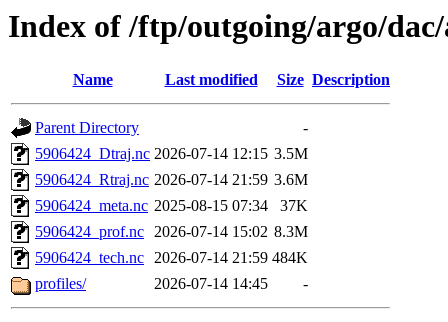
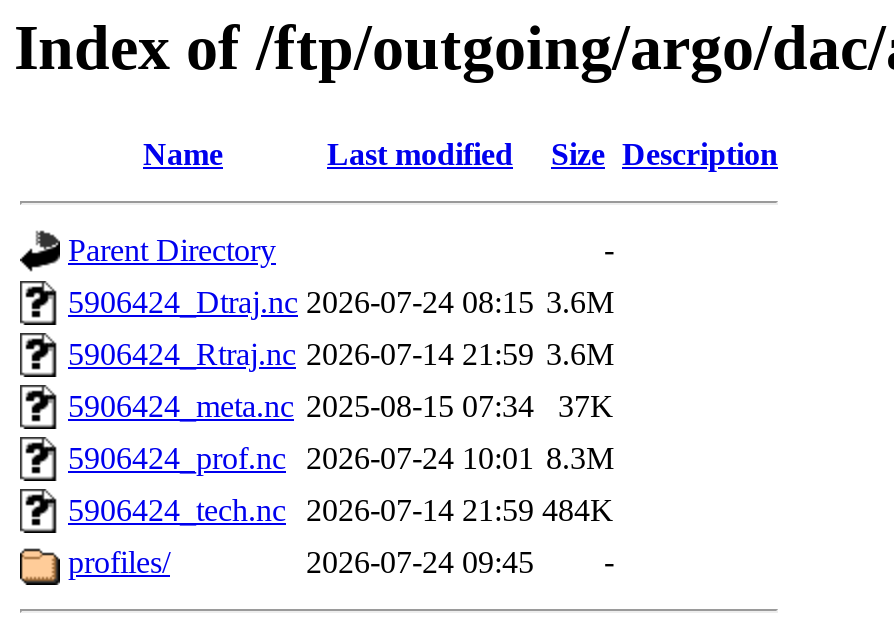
[35,145,308,162] 5906424_Dtraj.nc 2026-07-14 12:15 3.5M -> [68,286,614,320] 5906424_Dtraj.nc 2026-07-24 08:15 3.6M
[35,223,308,240] 5906424_prof.nc 2026-07-14 15:02 8.3M -> [68,442,614,476] 5906424_prof.nc 2026-07-24 10:01 8.3M
[154,275,268,292] 2026-07-14 14:45 -> [306,546,534,580] 2026-07-24 09:45

